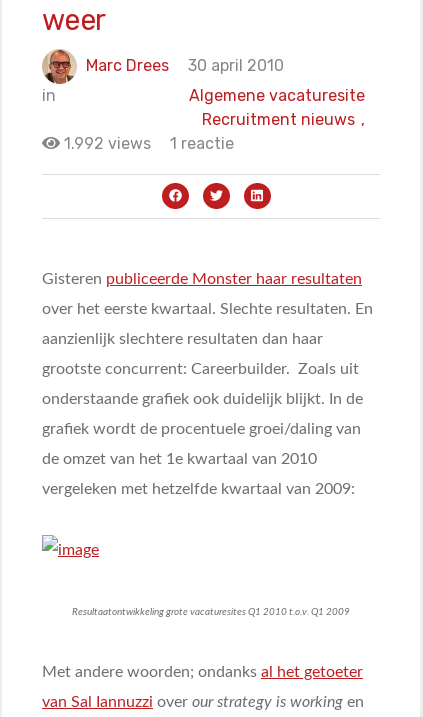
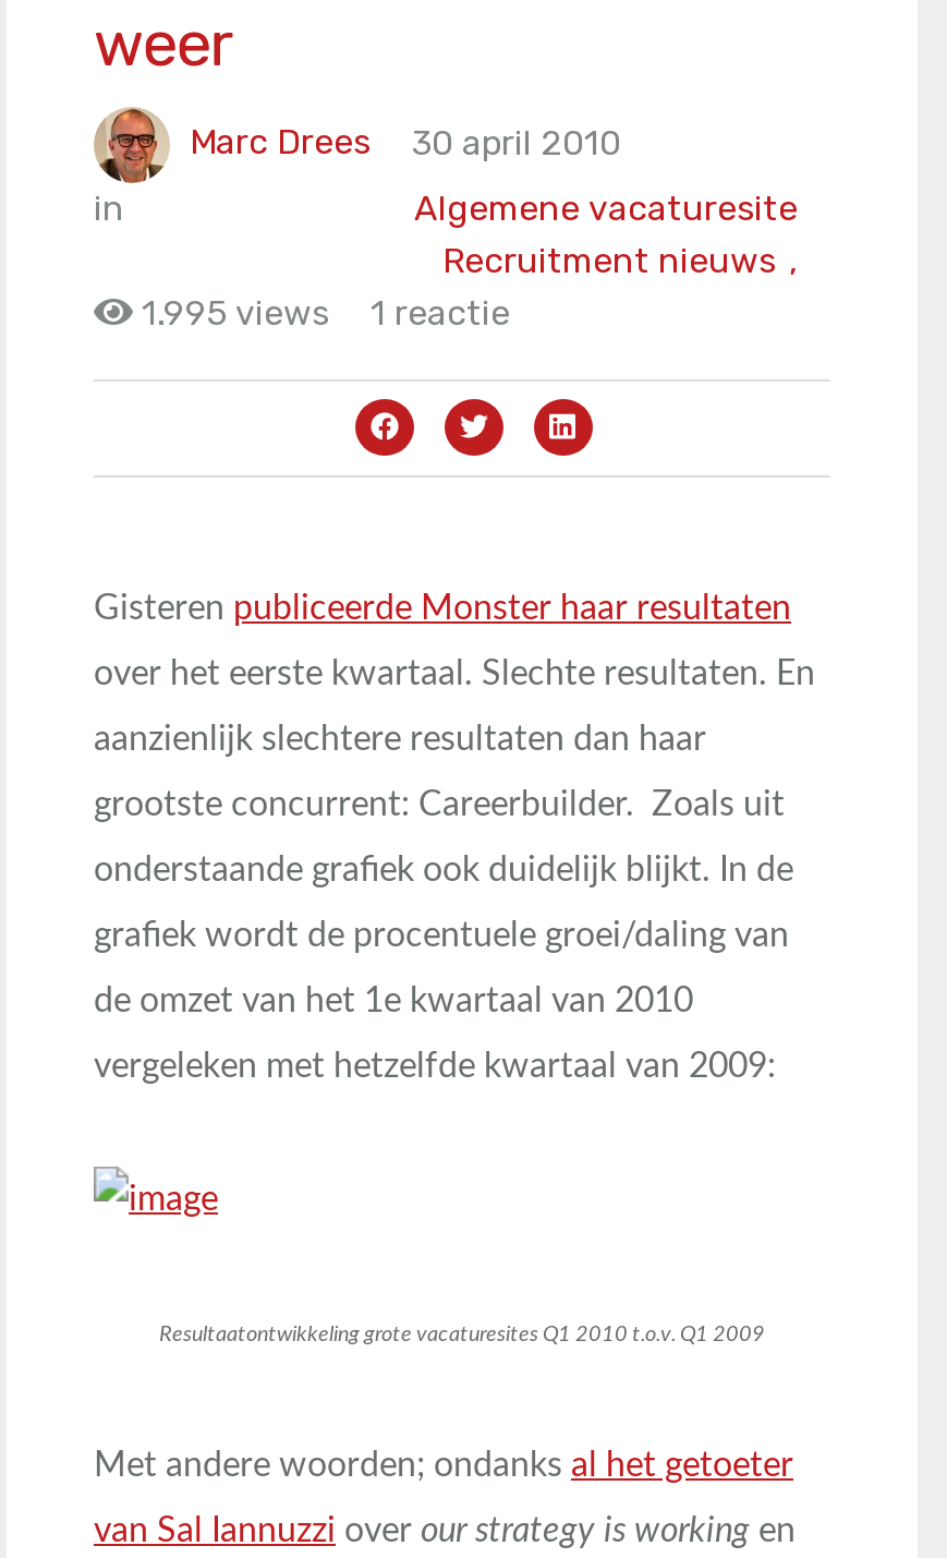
[60,134,234,153] 1.992 views 1 reactie -> [133,292,510,334] 1.995 views 1 reactie

